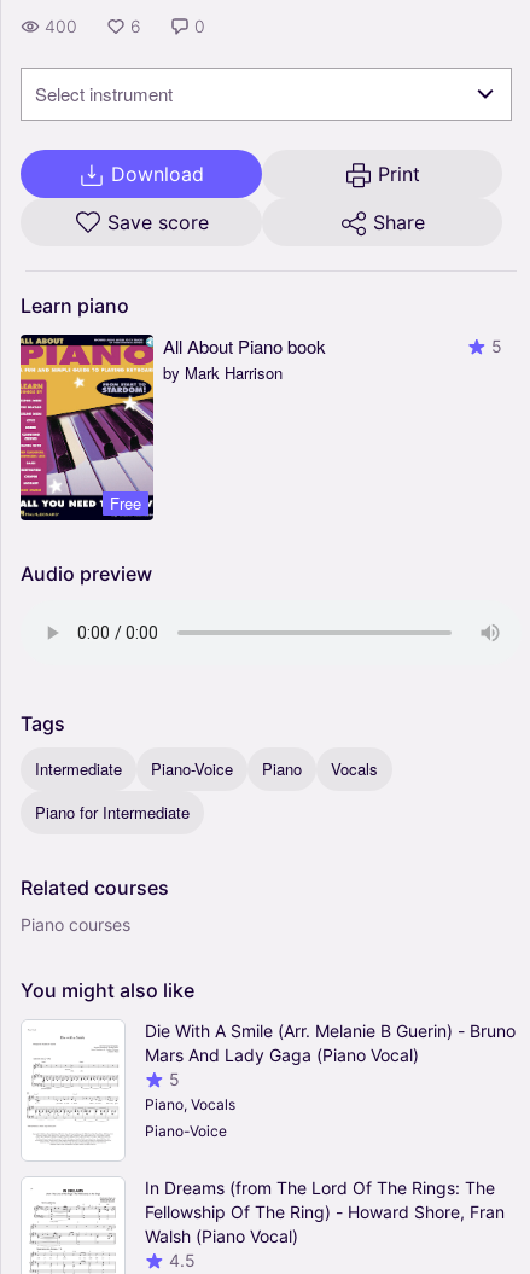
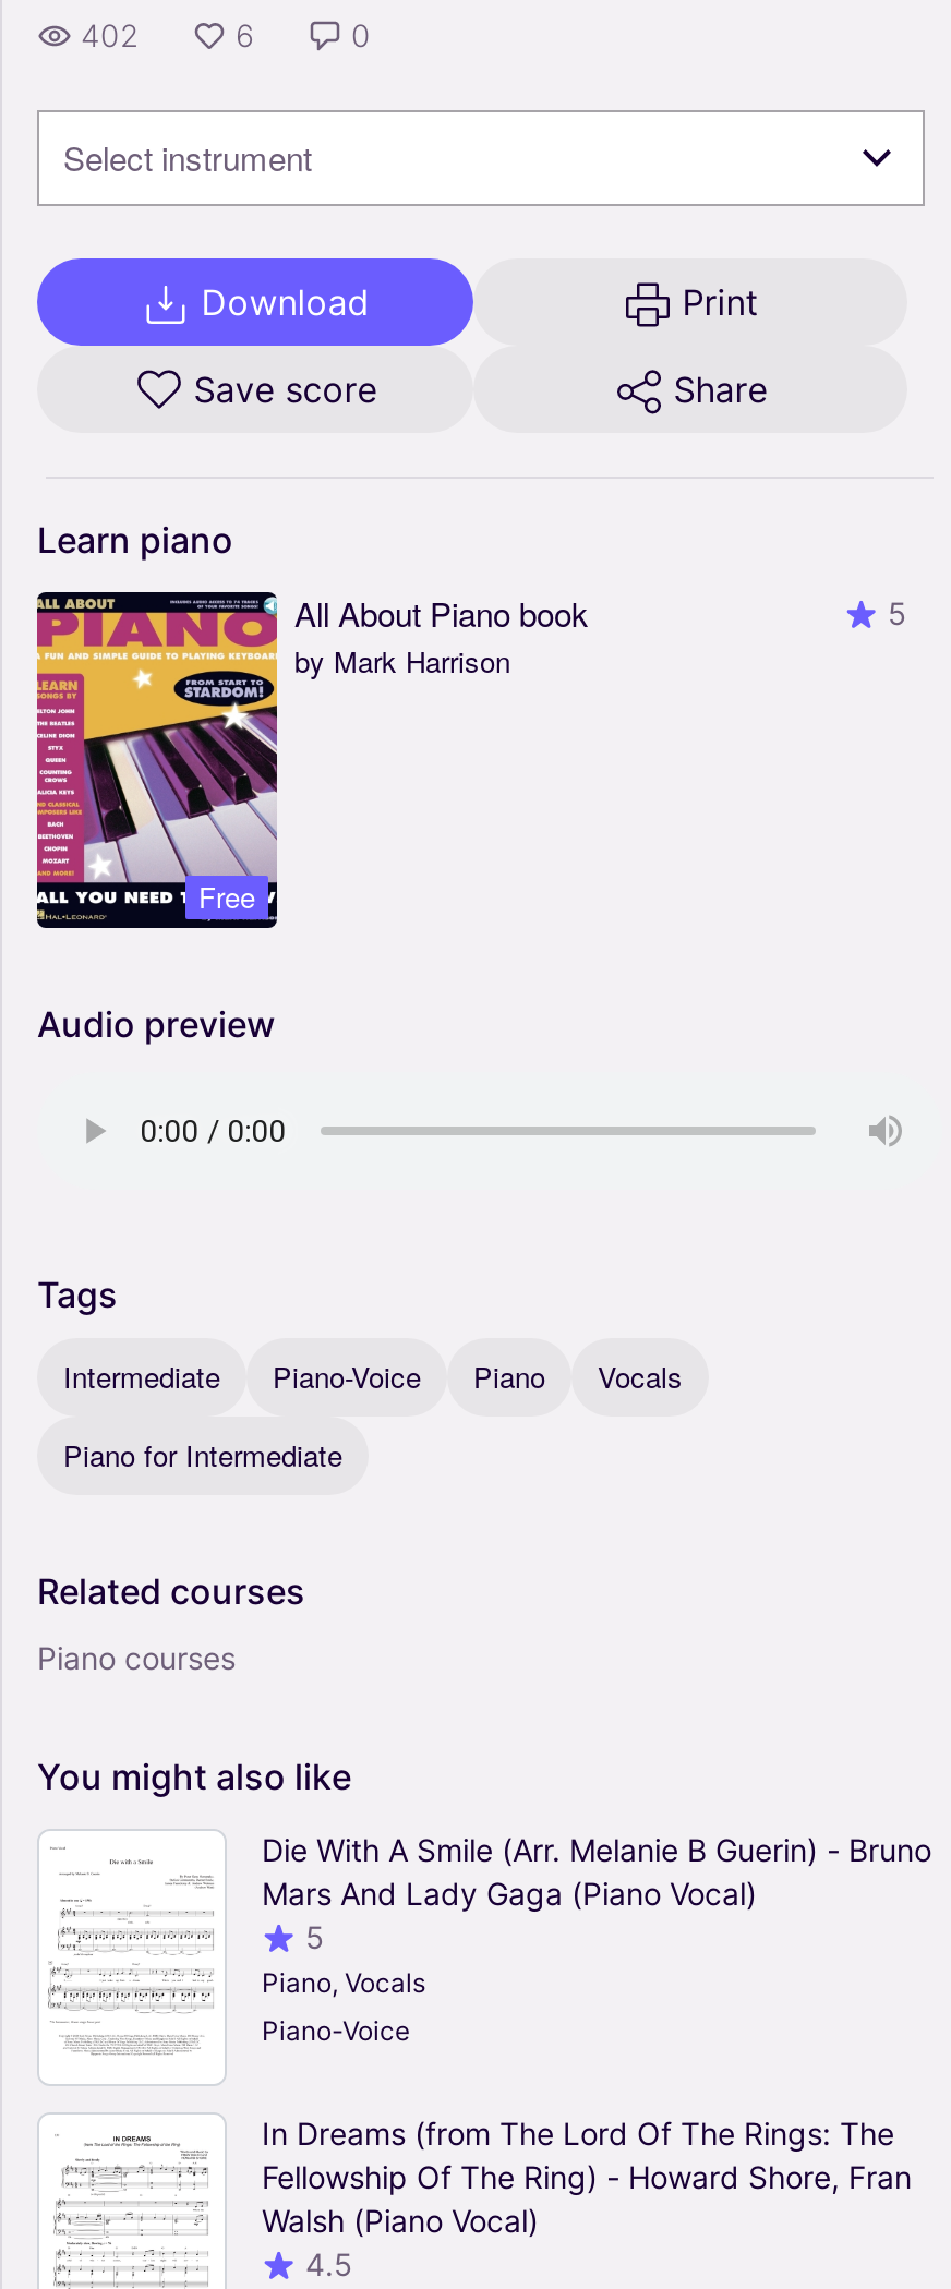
[45,15,77,36] 400 -> [81,15,140,52] 402

